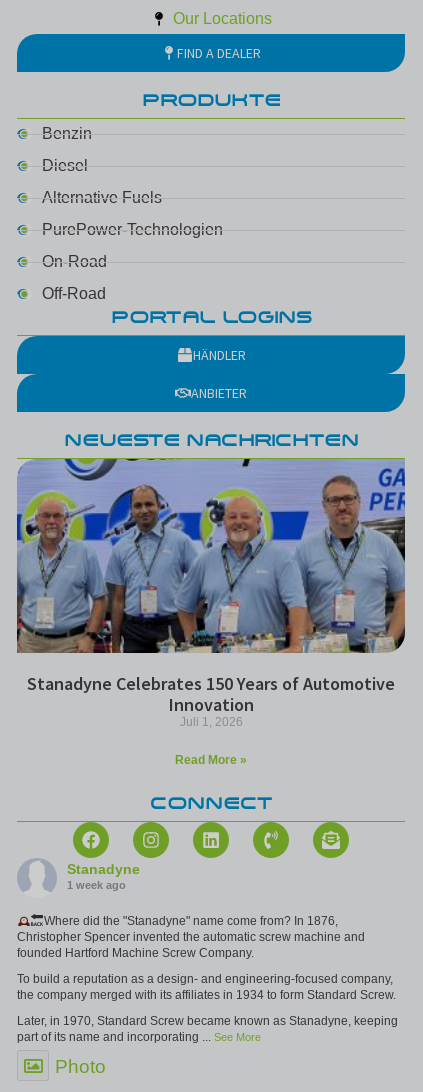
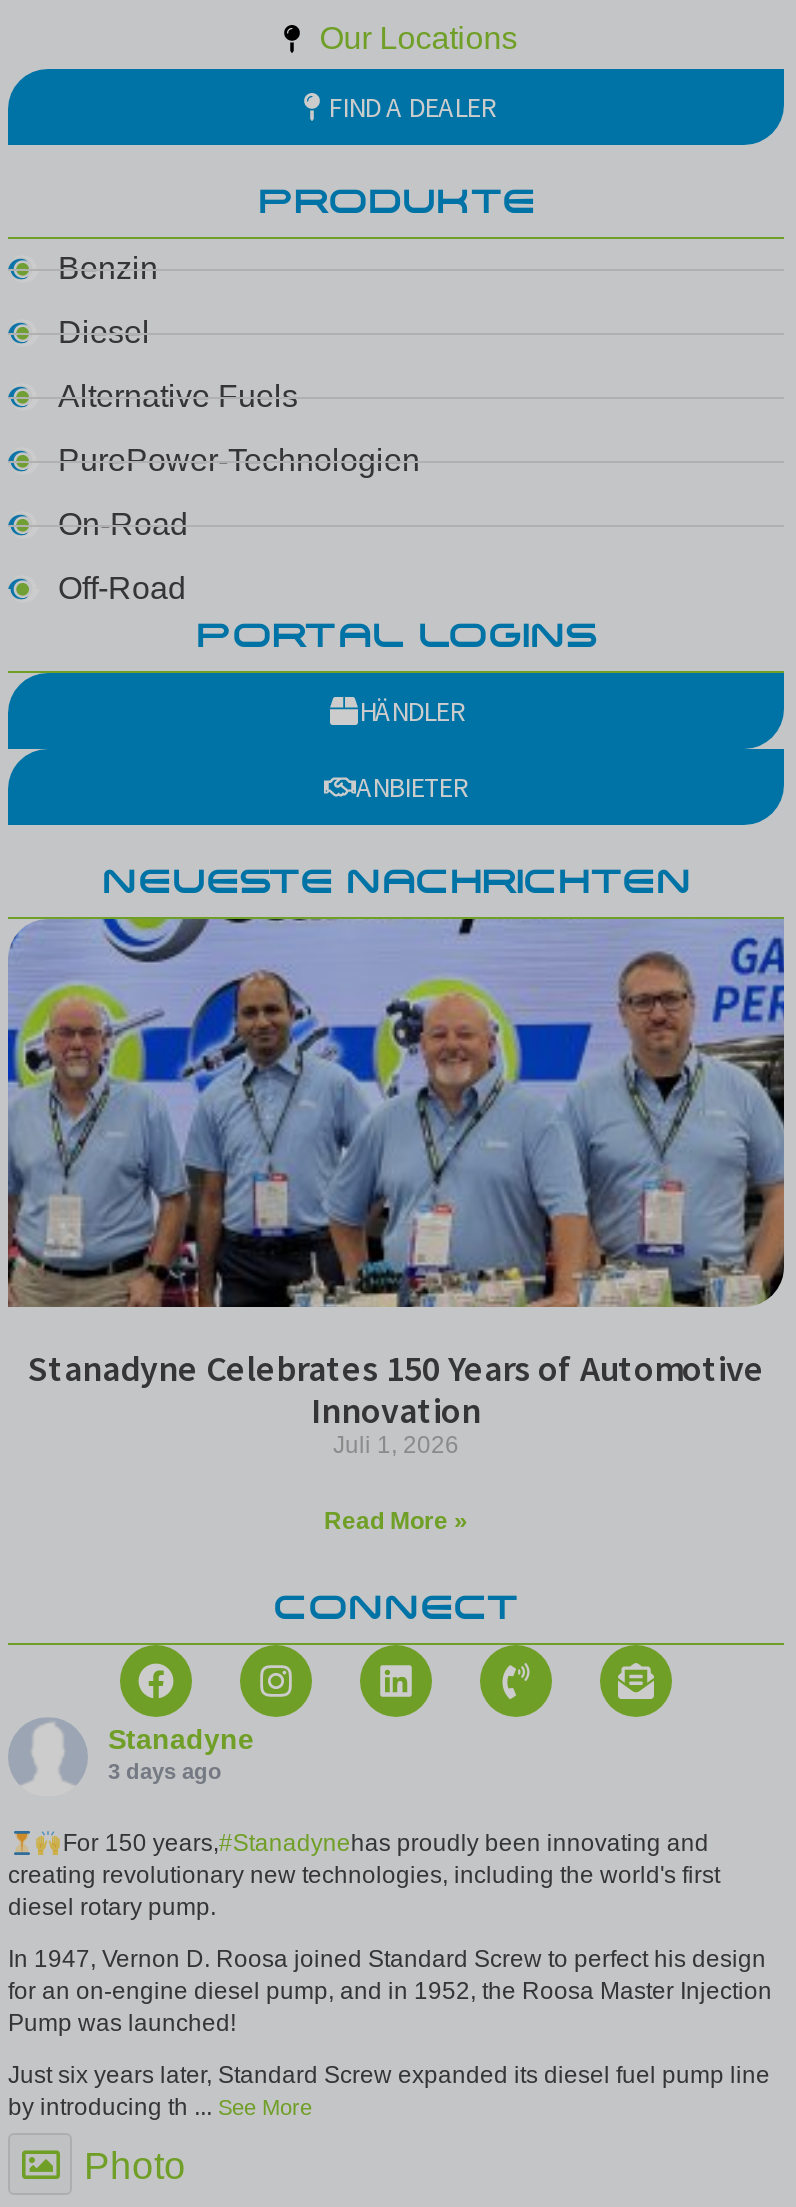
[67,879,126,891] 1 week ago -> [108,1759,222,1783] 3 days ago
[17,914,365,960] Where did the "Stanadyne" name come from? In 1876, | Christopher Spencer invented the automatic screw machine and | founded Hartford Machine Screw Company. -> [8,1829,720,1921] For 150 years,#Stanadynehas proudly been innovating and | creating revolutionary new technologies, including the world's first | diesel rotary pump.
[17,972,396,1002] To build a reputation as a design- and engineering-focused company, | the company merged with its affiliates in 1934 to form Standard Screw. -> [8,1945,772,2037] In 1947, Vernon D. Roosa joined Standard Screw to perfect his design | for an on-engine diesel pump, and in 1952, the Roosa Master Injection | Pump was launched!
[17,1014,398,1044] Later, in 1970, Standard Screw became known as Stanadyne, keeping | part of its name and incorporating ... See More -> [8,2061,770,2121] Just six years later, Standard Screw expanded its diesel fuel pump line | by introducing th ... See More

